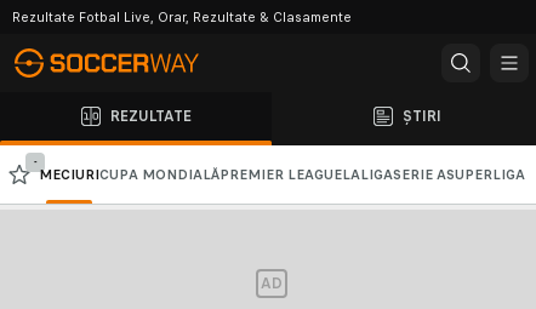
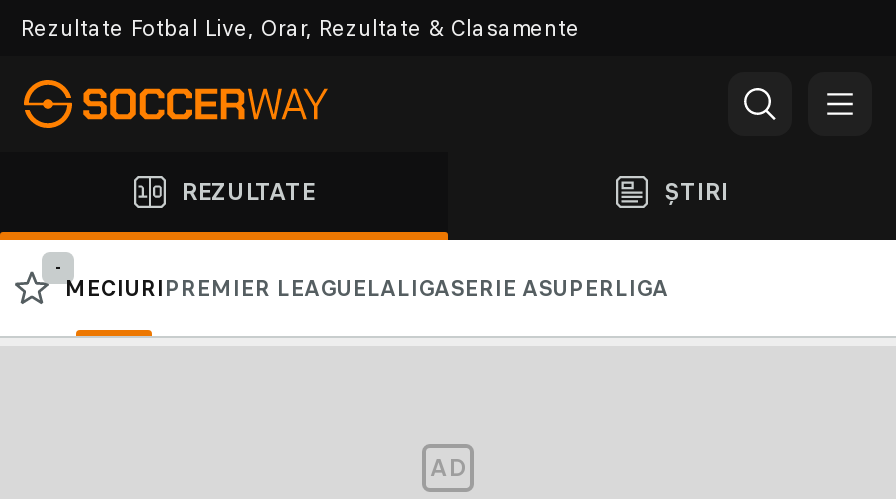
[39,166,525,183] MECIURI CUPA MONDIALĂPREMIER LEAGUELALIGASERIE ASUPERLIGA -> [64,274,668,302] MECIURI PREMIER LEAGUELALIGASERIE ASUPERLIGA

